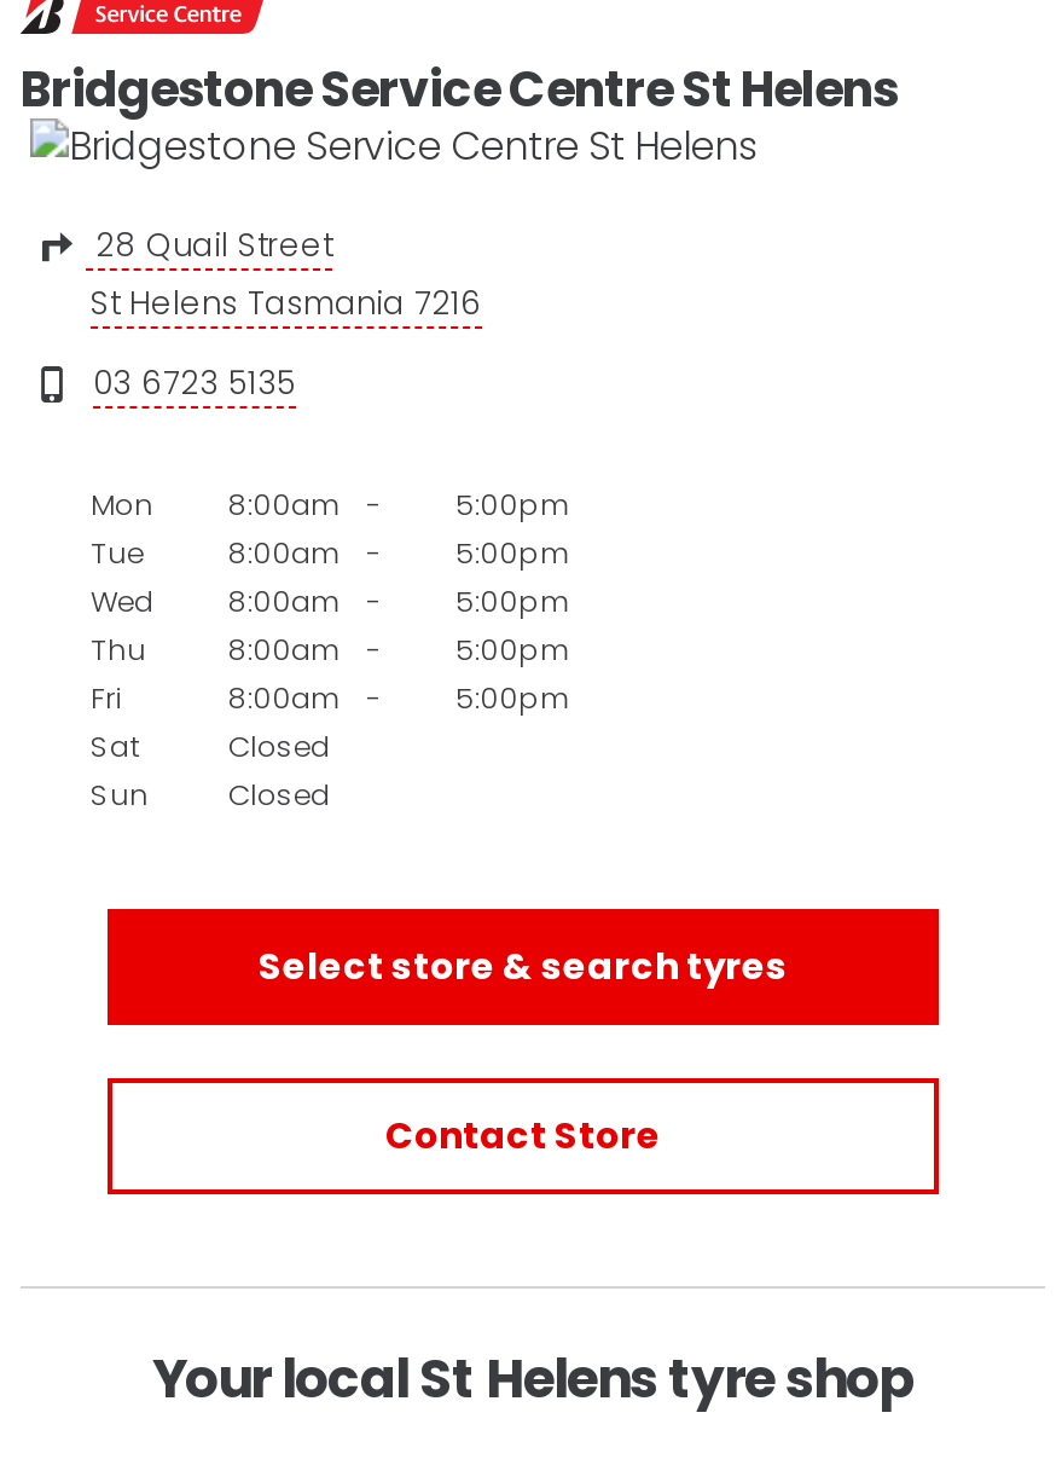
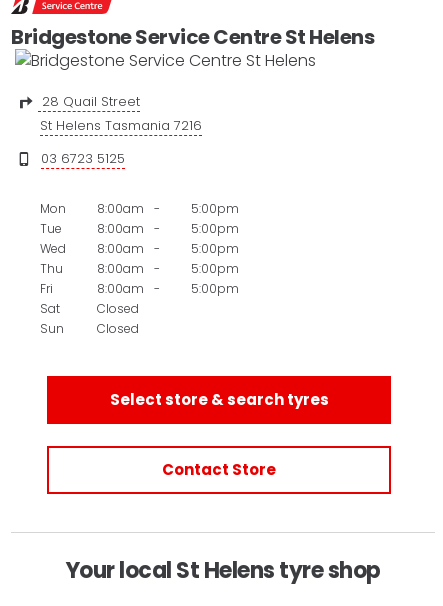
[93,360,296,406] 03 6723 5135 -> [41,149,125,168] 03 6723 5125

